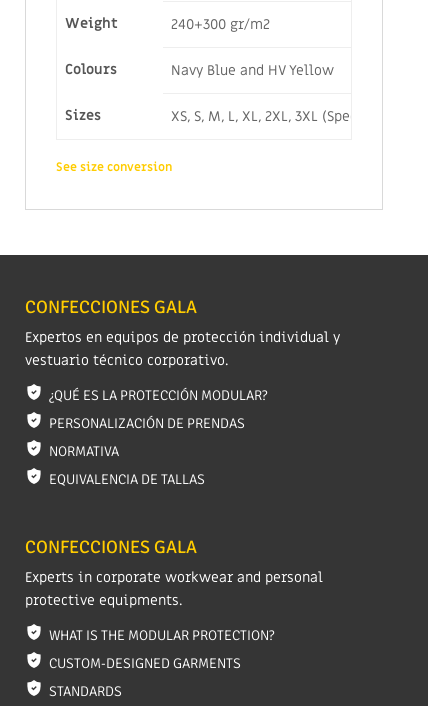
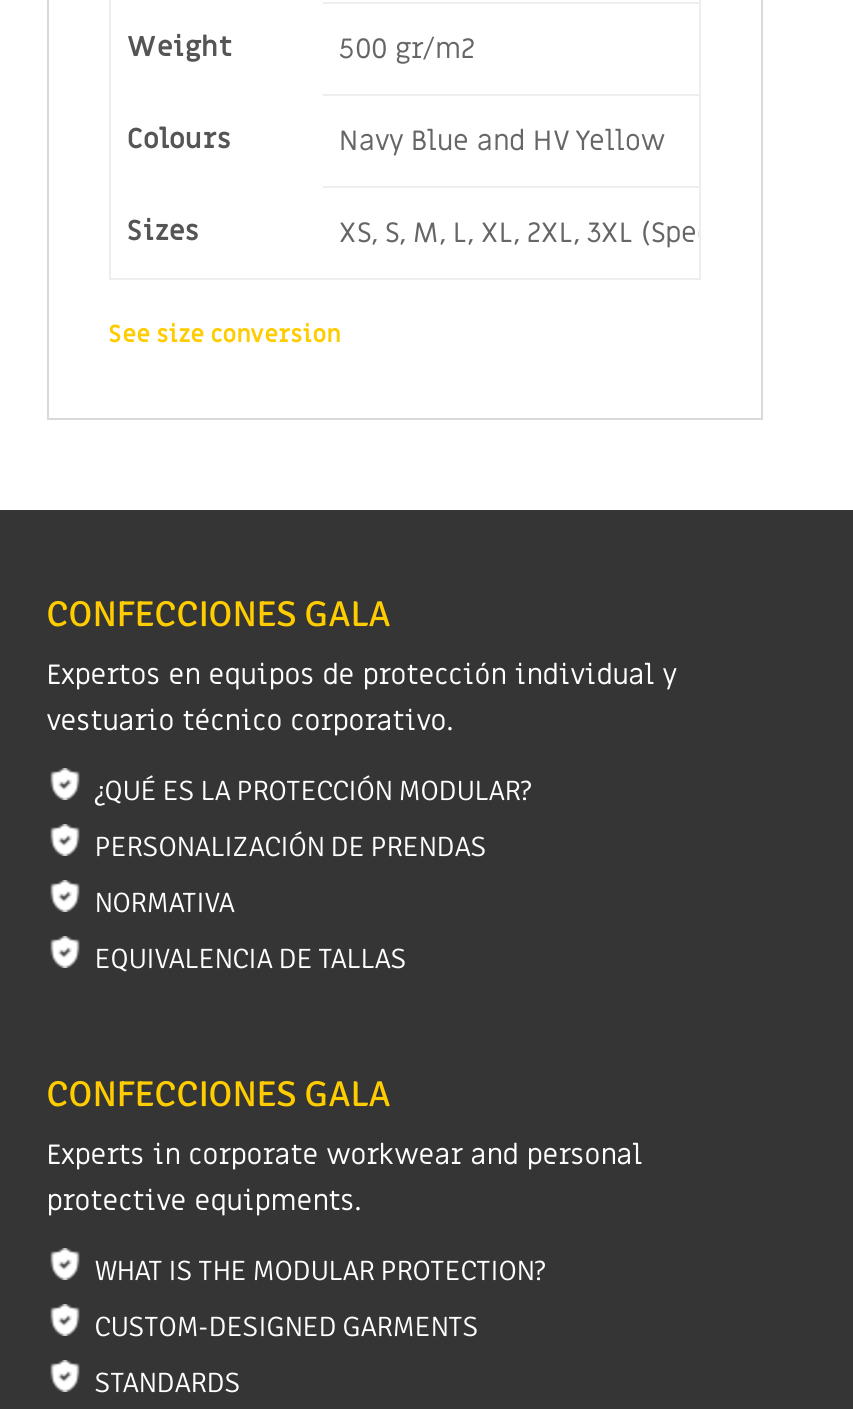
[171,15,270,34] 240+300 gr/m2 -> [339,30,475,68] 500 gr/m2

